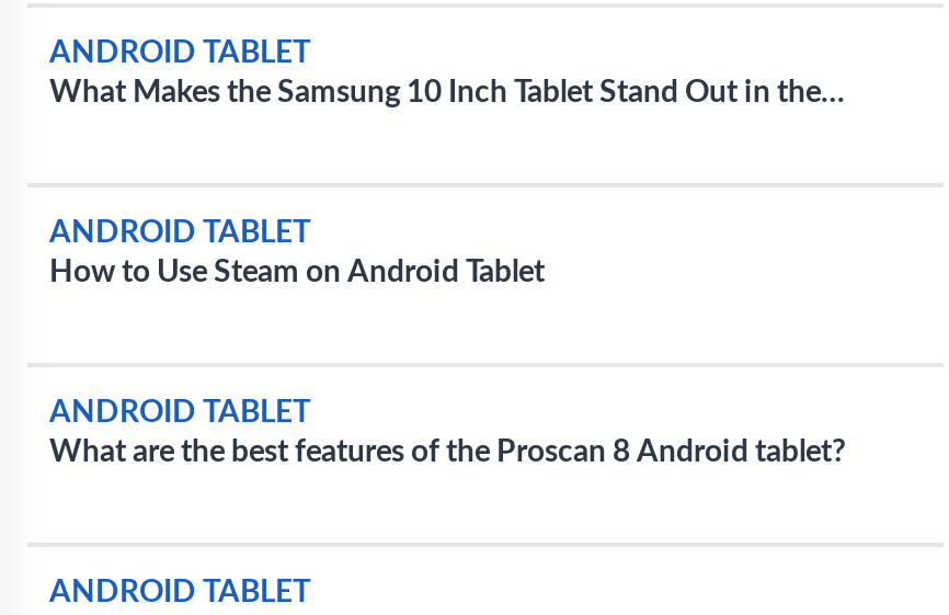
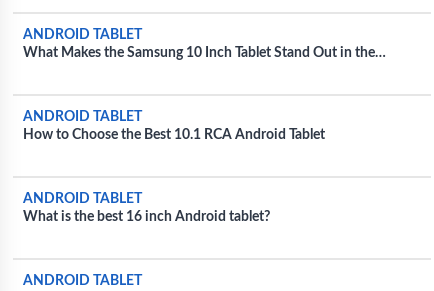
[49,258,545,288] How to Use Steam on Android Tablet -> [23,128,325,142] How to Choose the Best 10.1 RCA Android Tablet
[49,437,845,468] What are the best features of the Proscan 8 Android tablet? -> [23,210,270,224] What is the best 16 inch Android tablet?

